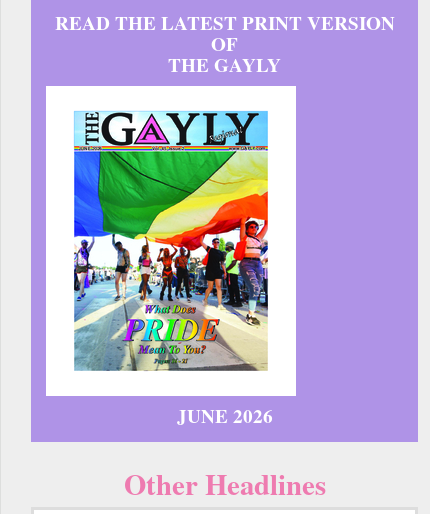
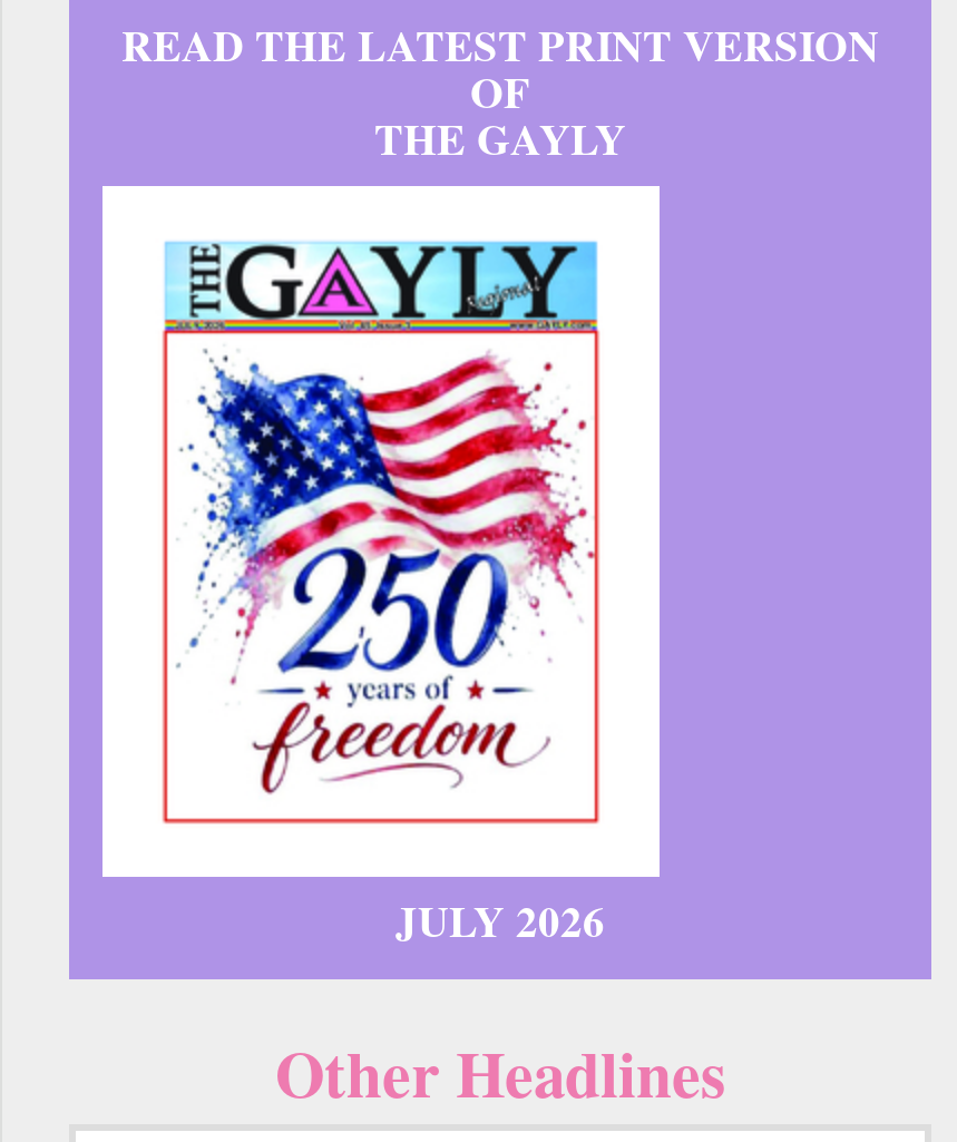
[73,149,272,429] [image] | JUNE 2026 -> [160,329,605,951] [image] | JULY 2026

